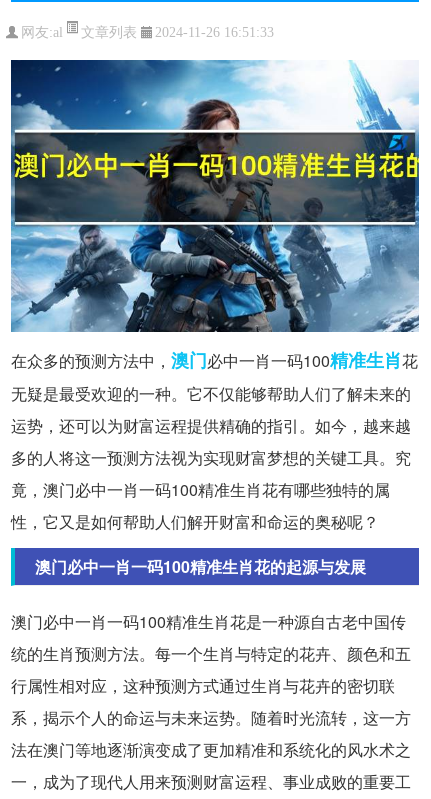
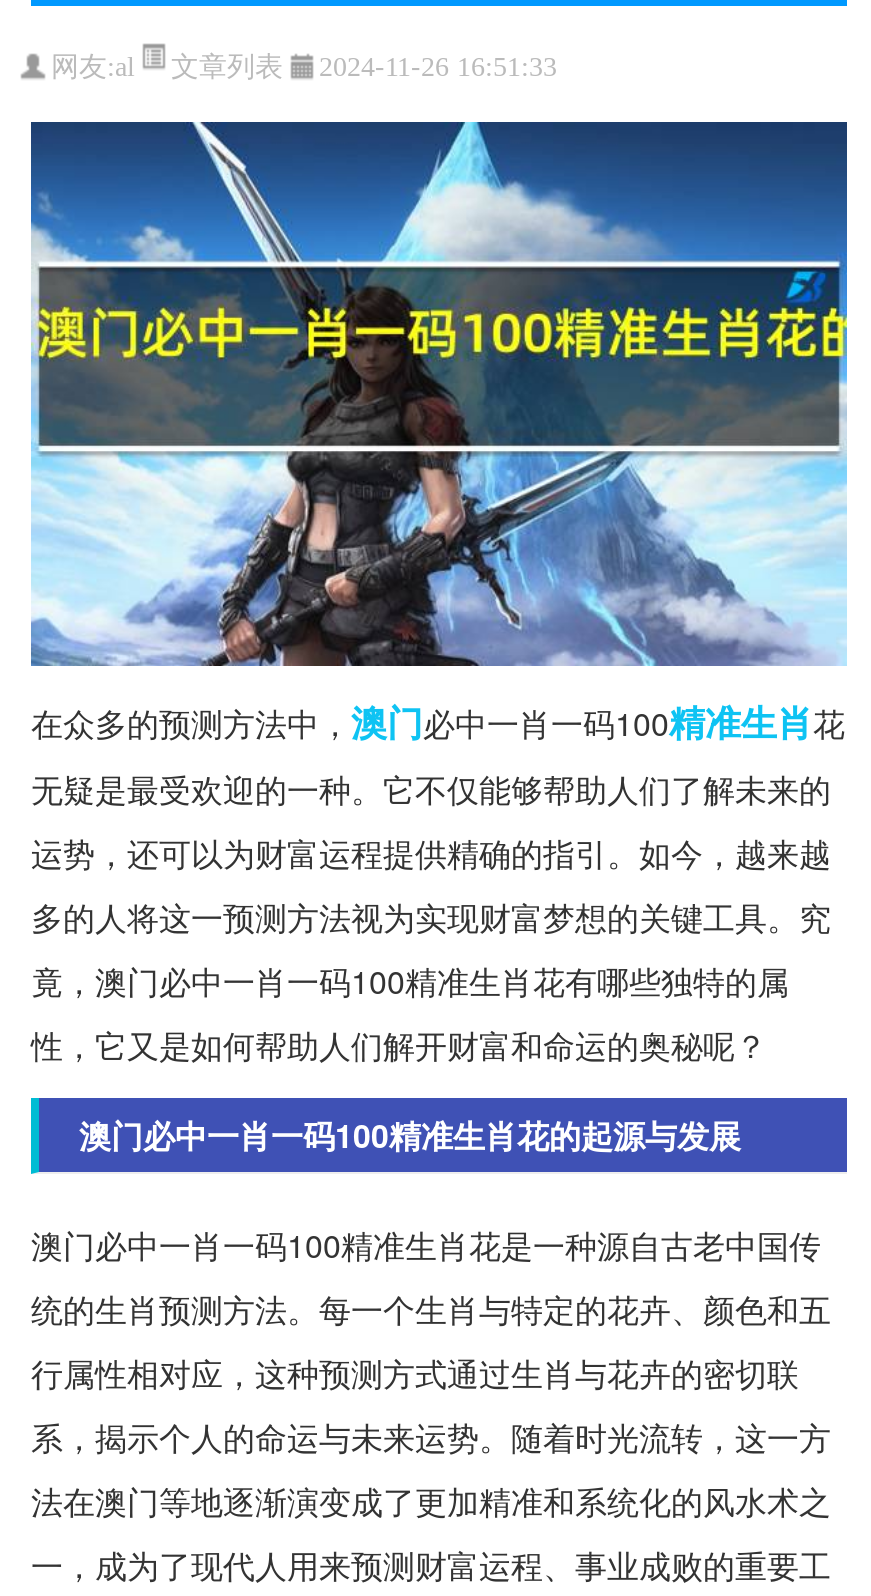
[10,59,420,333] [image] -> [29,120,849,668] [image]

